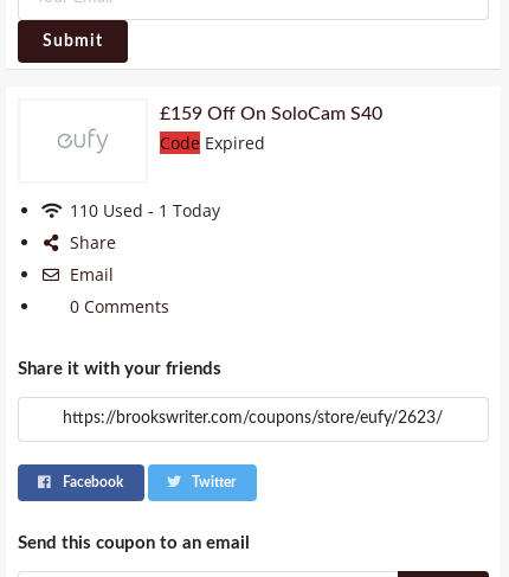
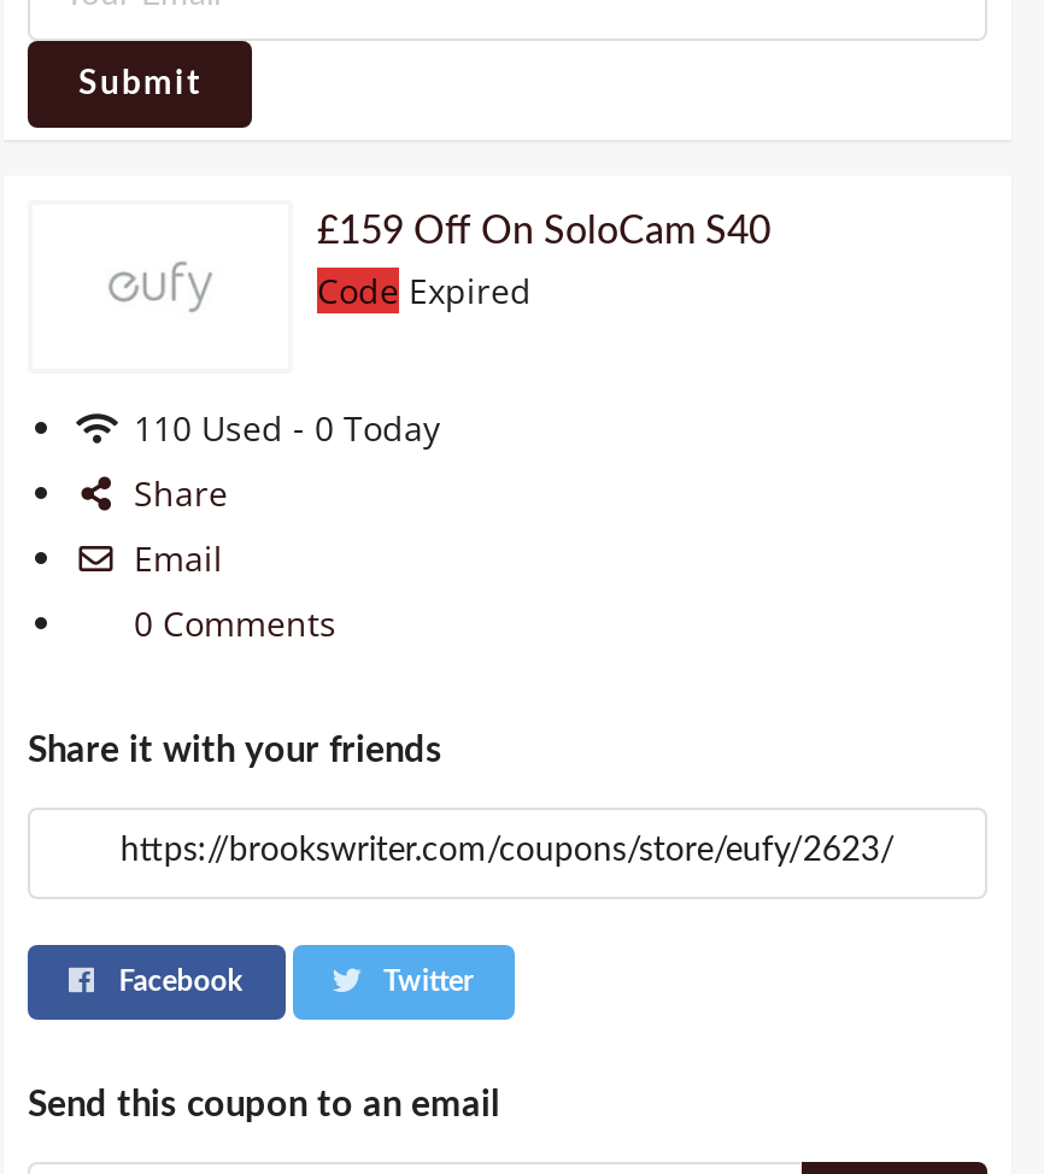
[65,199,220,222] 110 Used - 1 Today -> [124,405,440,451] 110 Used - 0 Today

